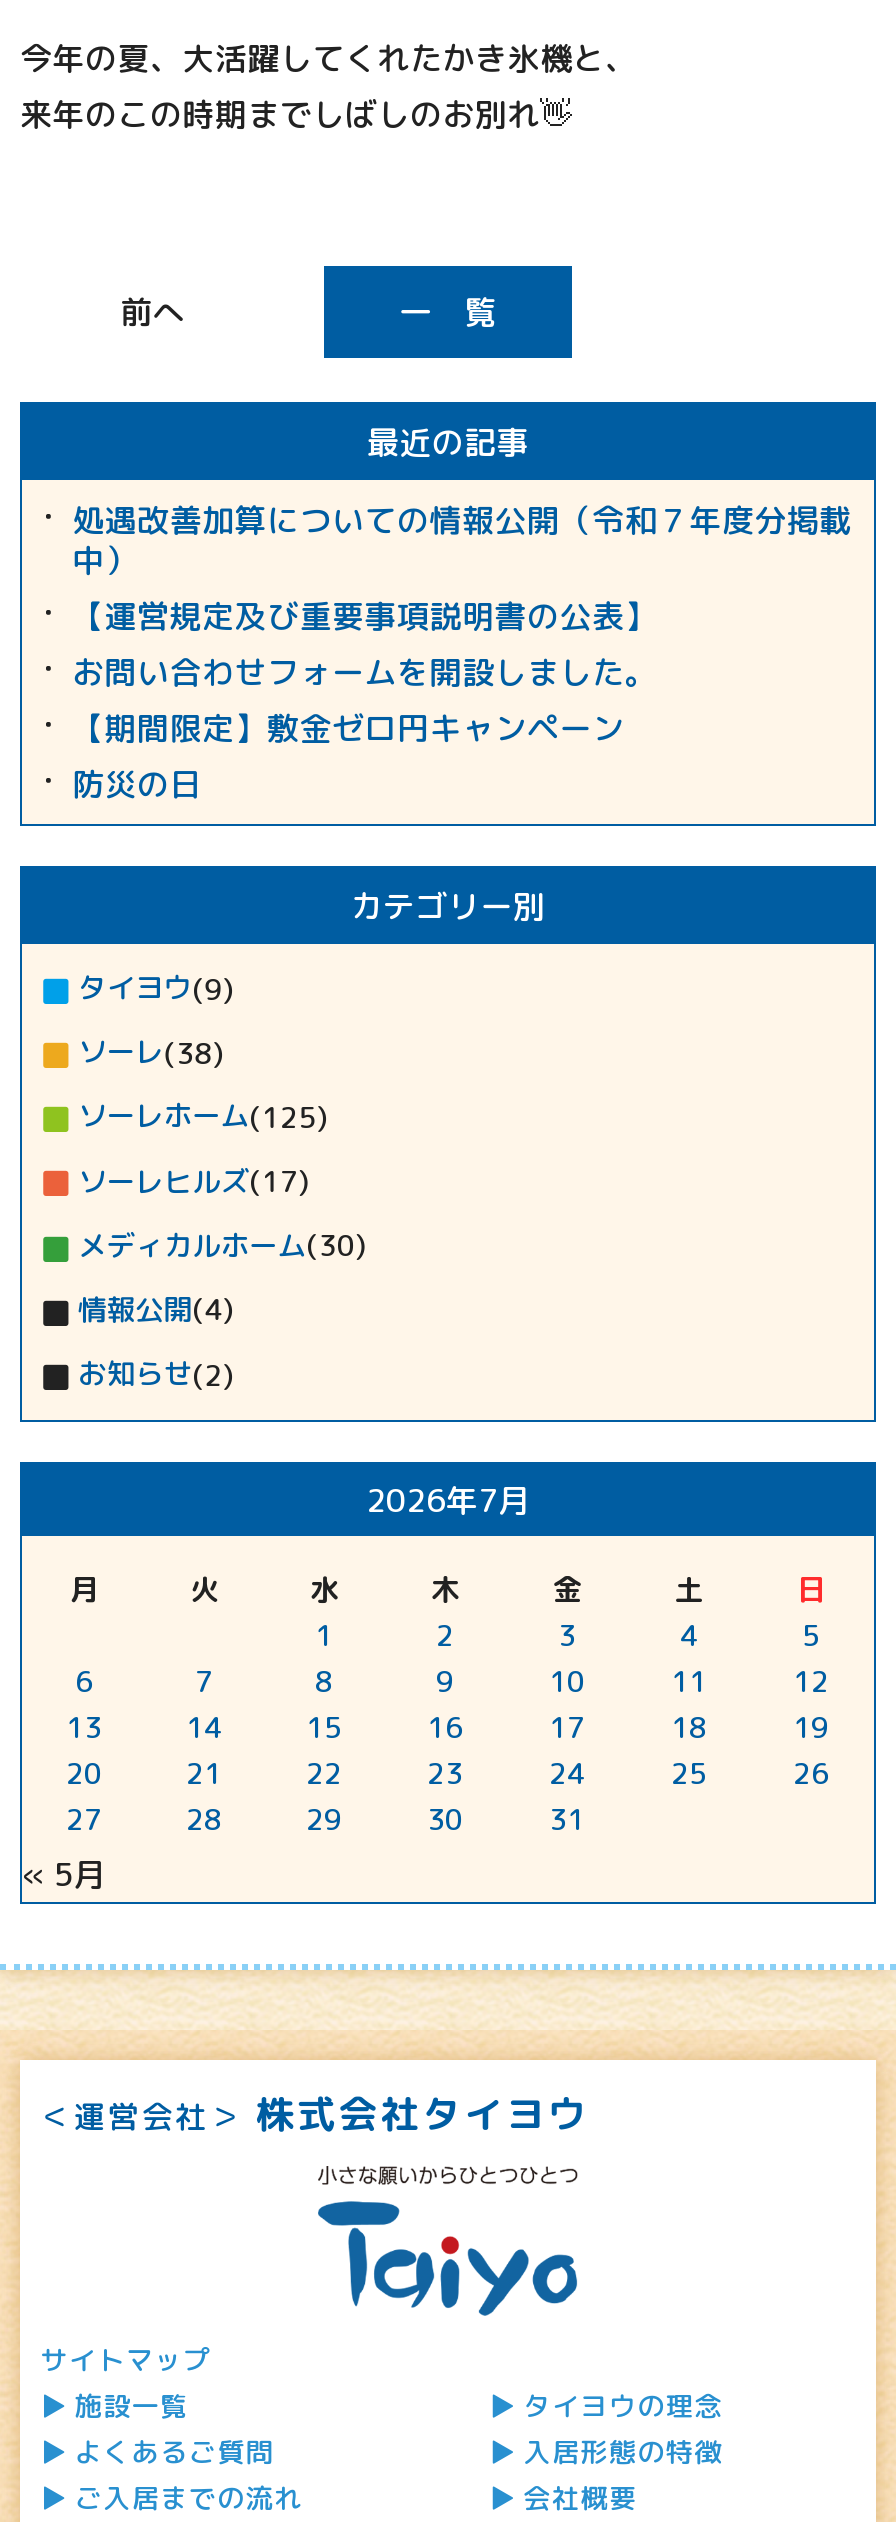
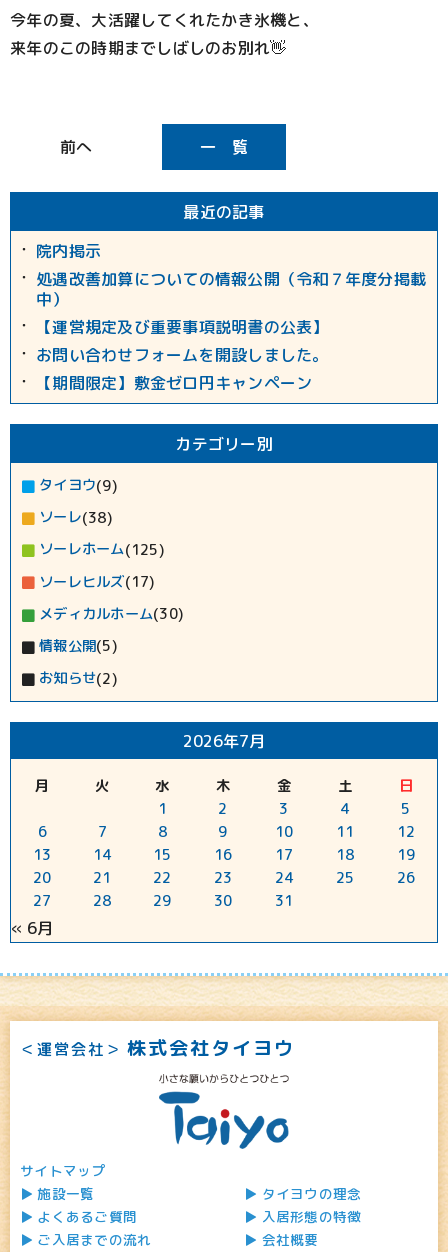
none -> [36,240,101,262] 院内掲示
moved [72,498,852,750] -> [36,268,426,394]: 処遇改善加算についての情報公開（令和７年度分掲載 | 中） | 【運営規定及び重要事項説明書の公表】 | お問い合わせフォームを開設しました。 | 【期間限定】敷金ゼロ円キャンペーン
[72,762,202,806] 防災の日 -> none
[78,1290,234,1331] 情報公開(4) -> [39,636,117,656] 情報公開(5)
[22,1852,106,1896] « 5月 -> [11,917,53,939] « 6月

